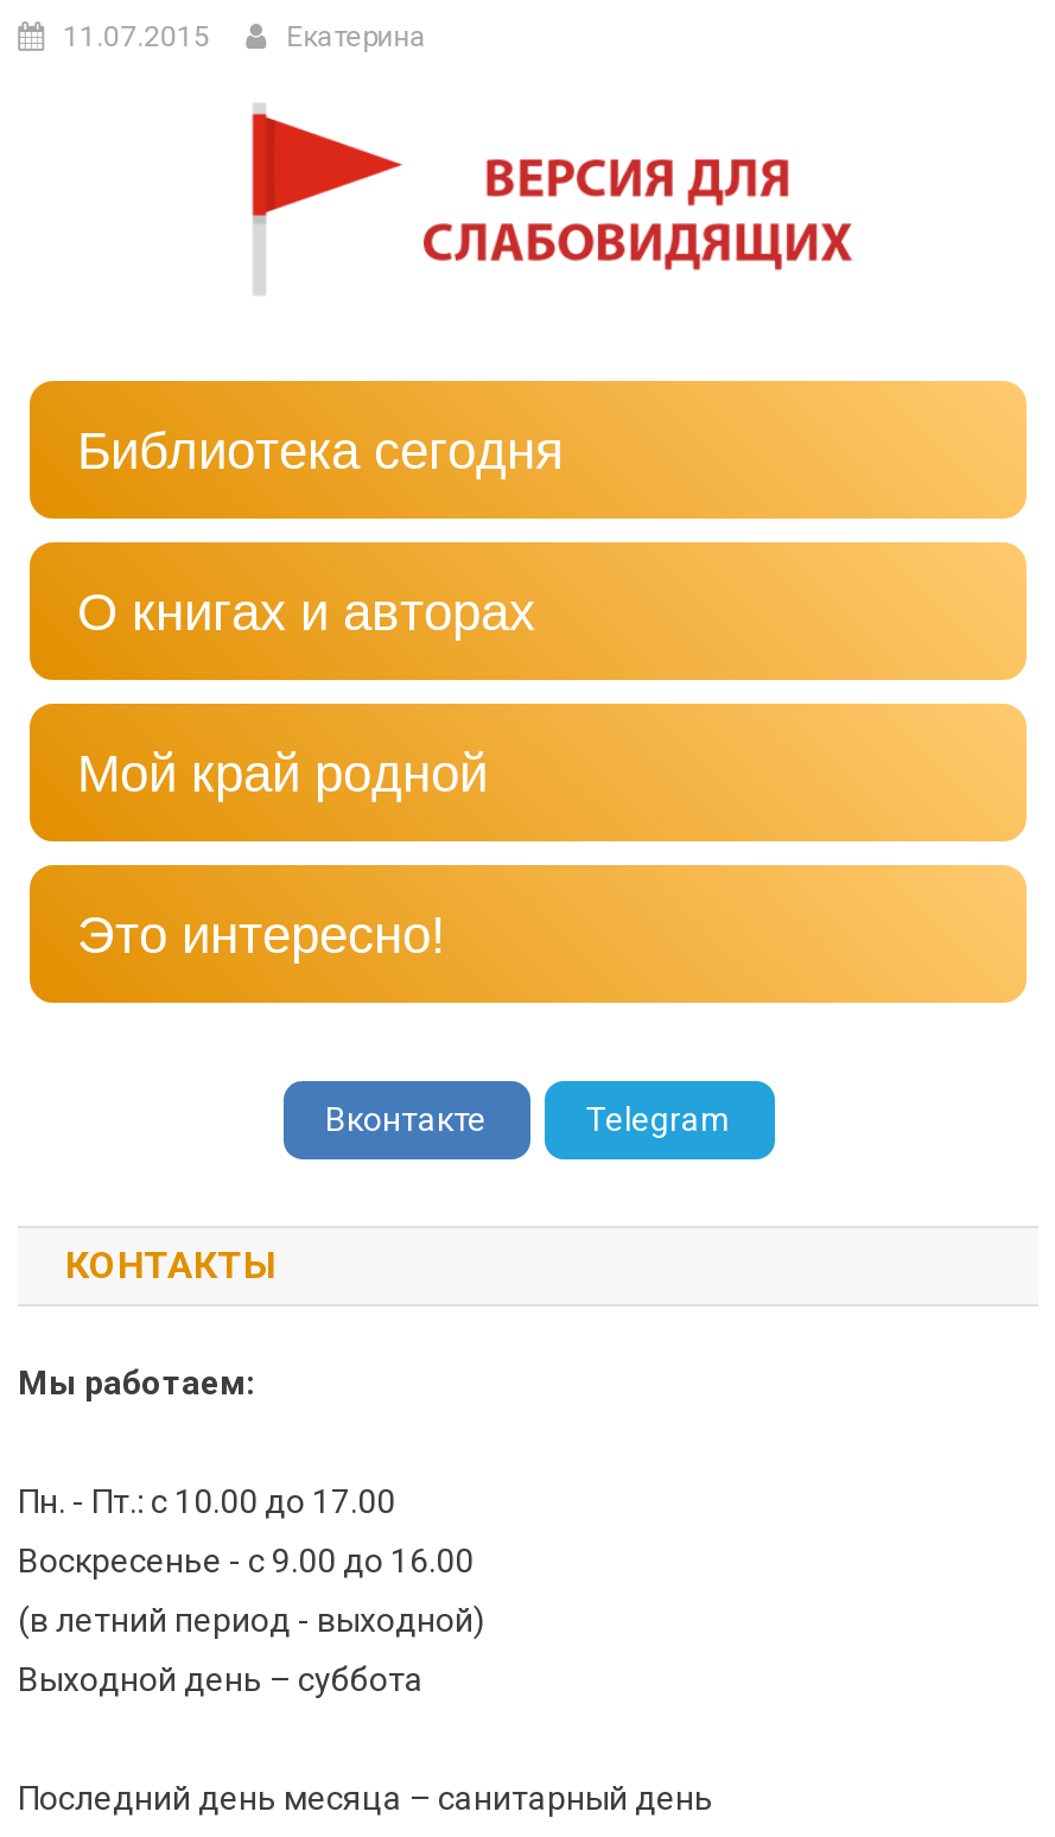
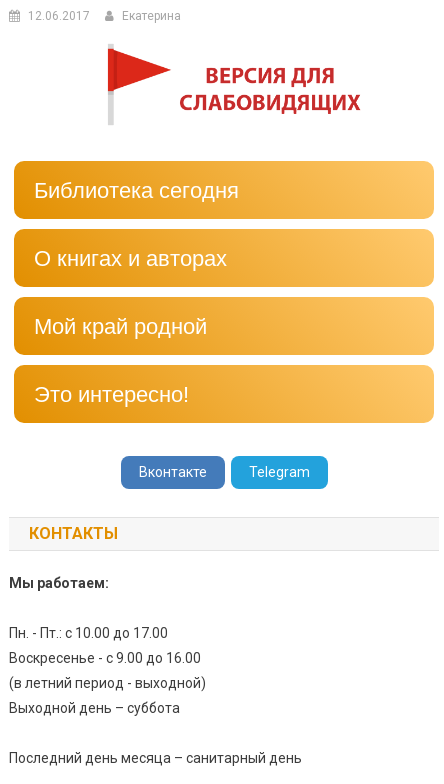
[63,19,210,53] 11.07.2015 -> [28,9,90,23] 12.06.2017

